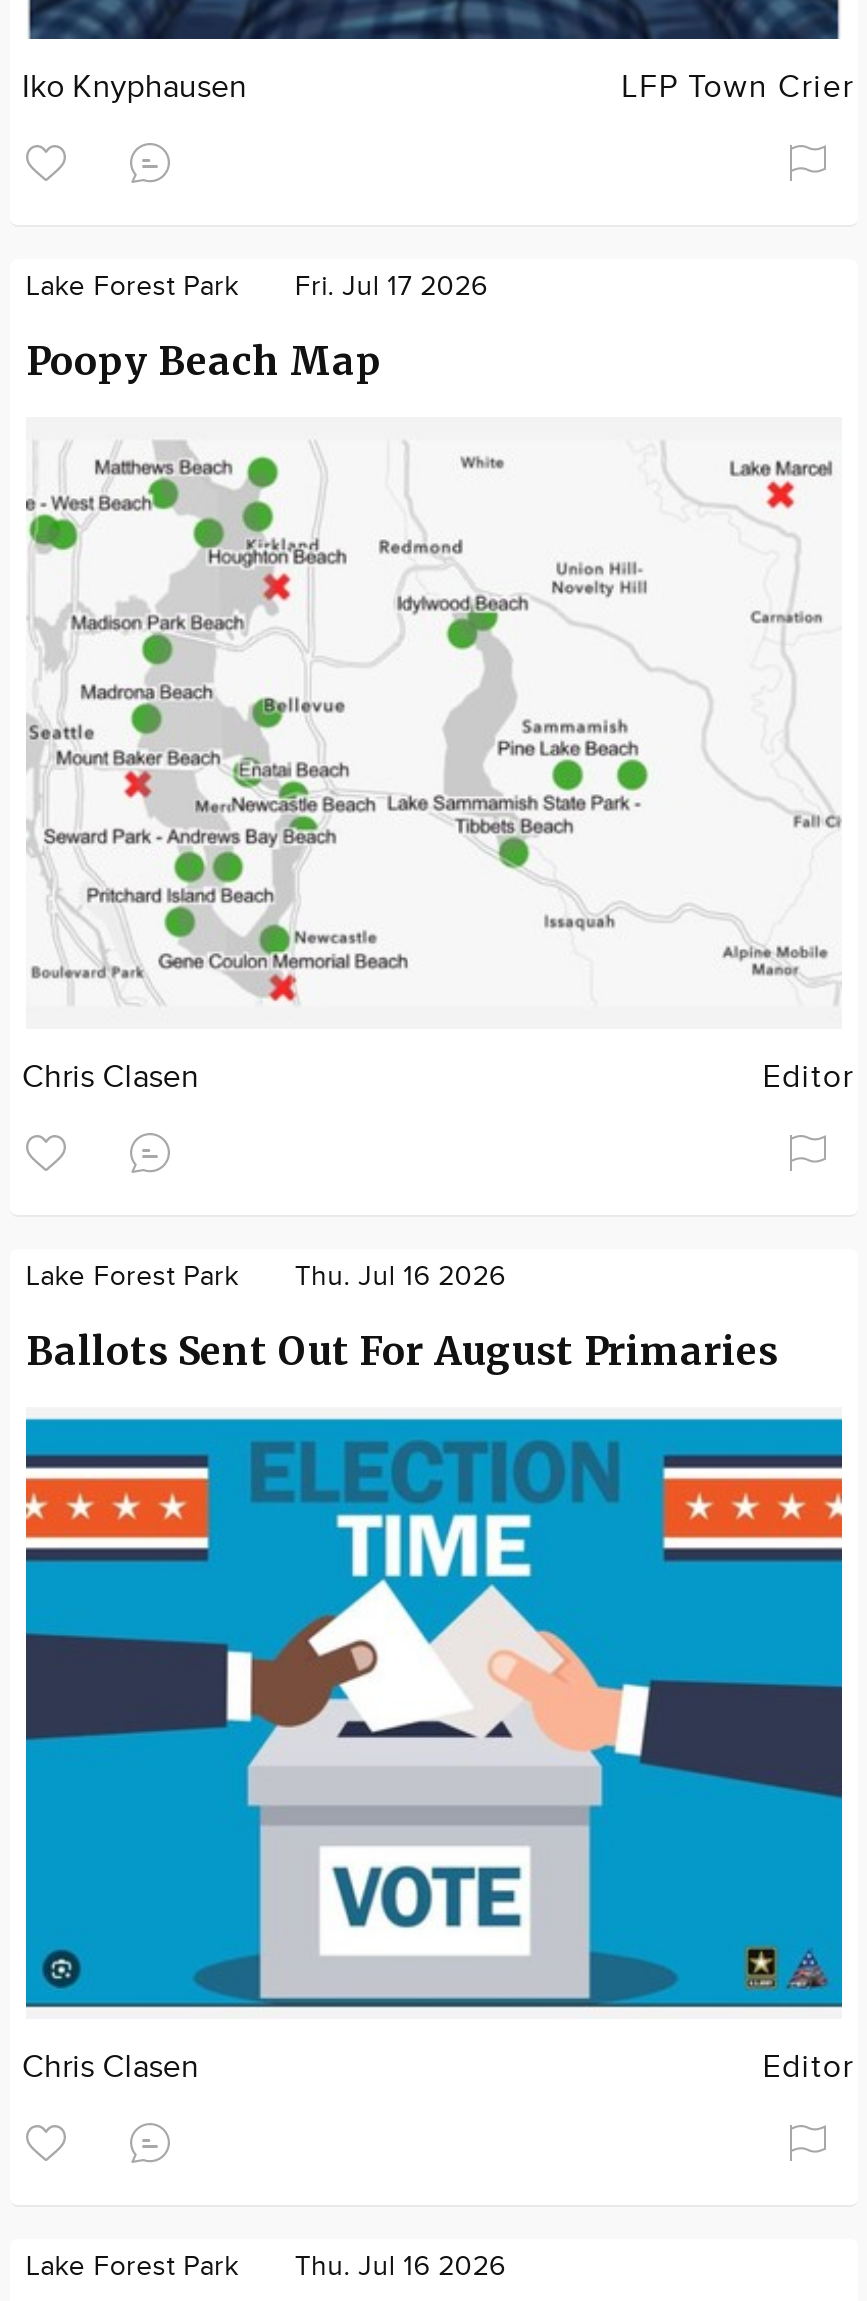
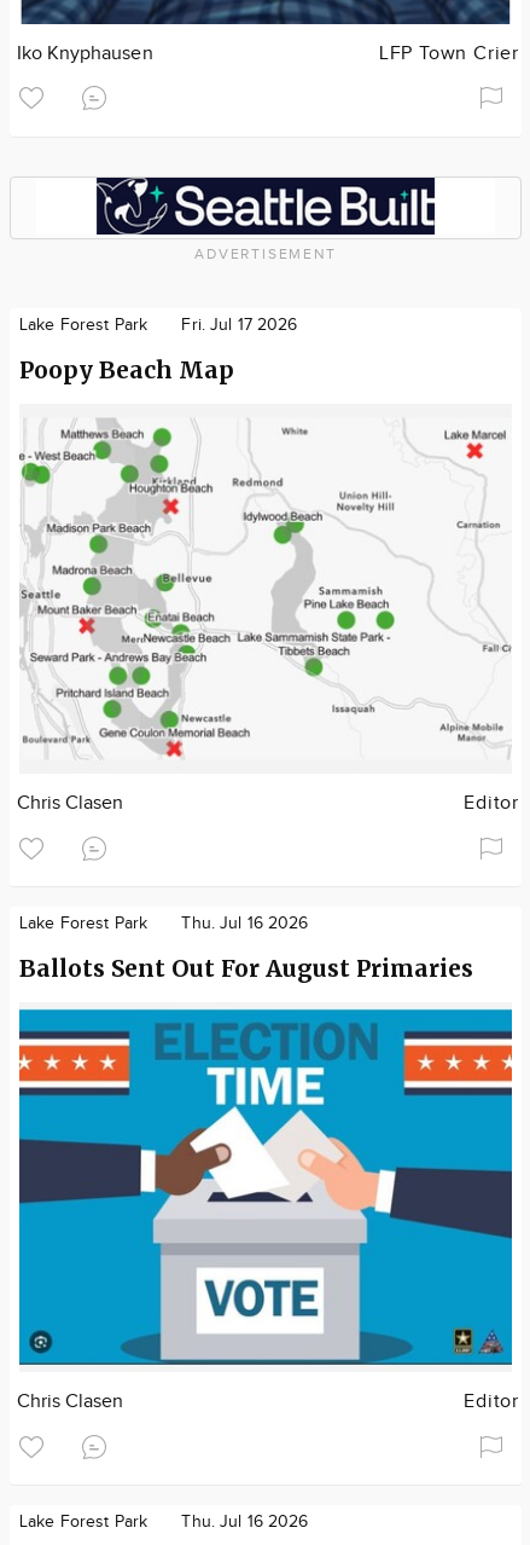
none -> [95,177,436,263] [image] | ADVERTISEMENT

